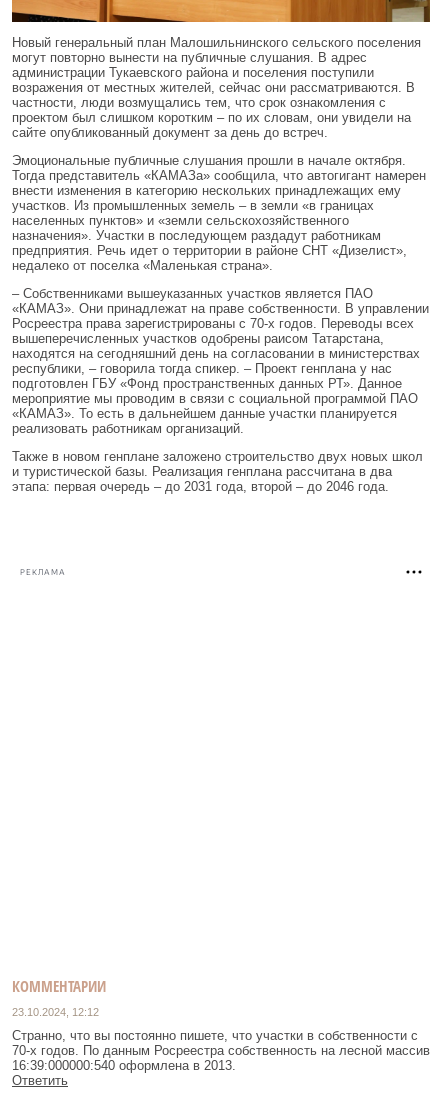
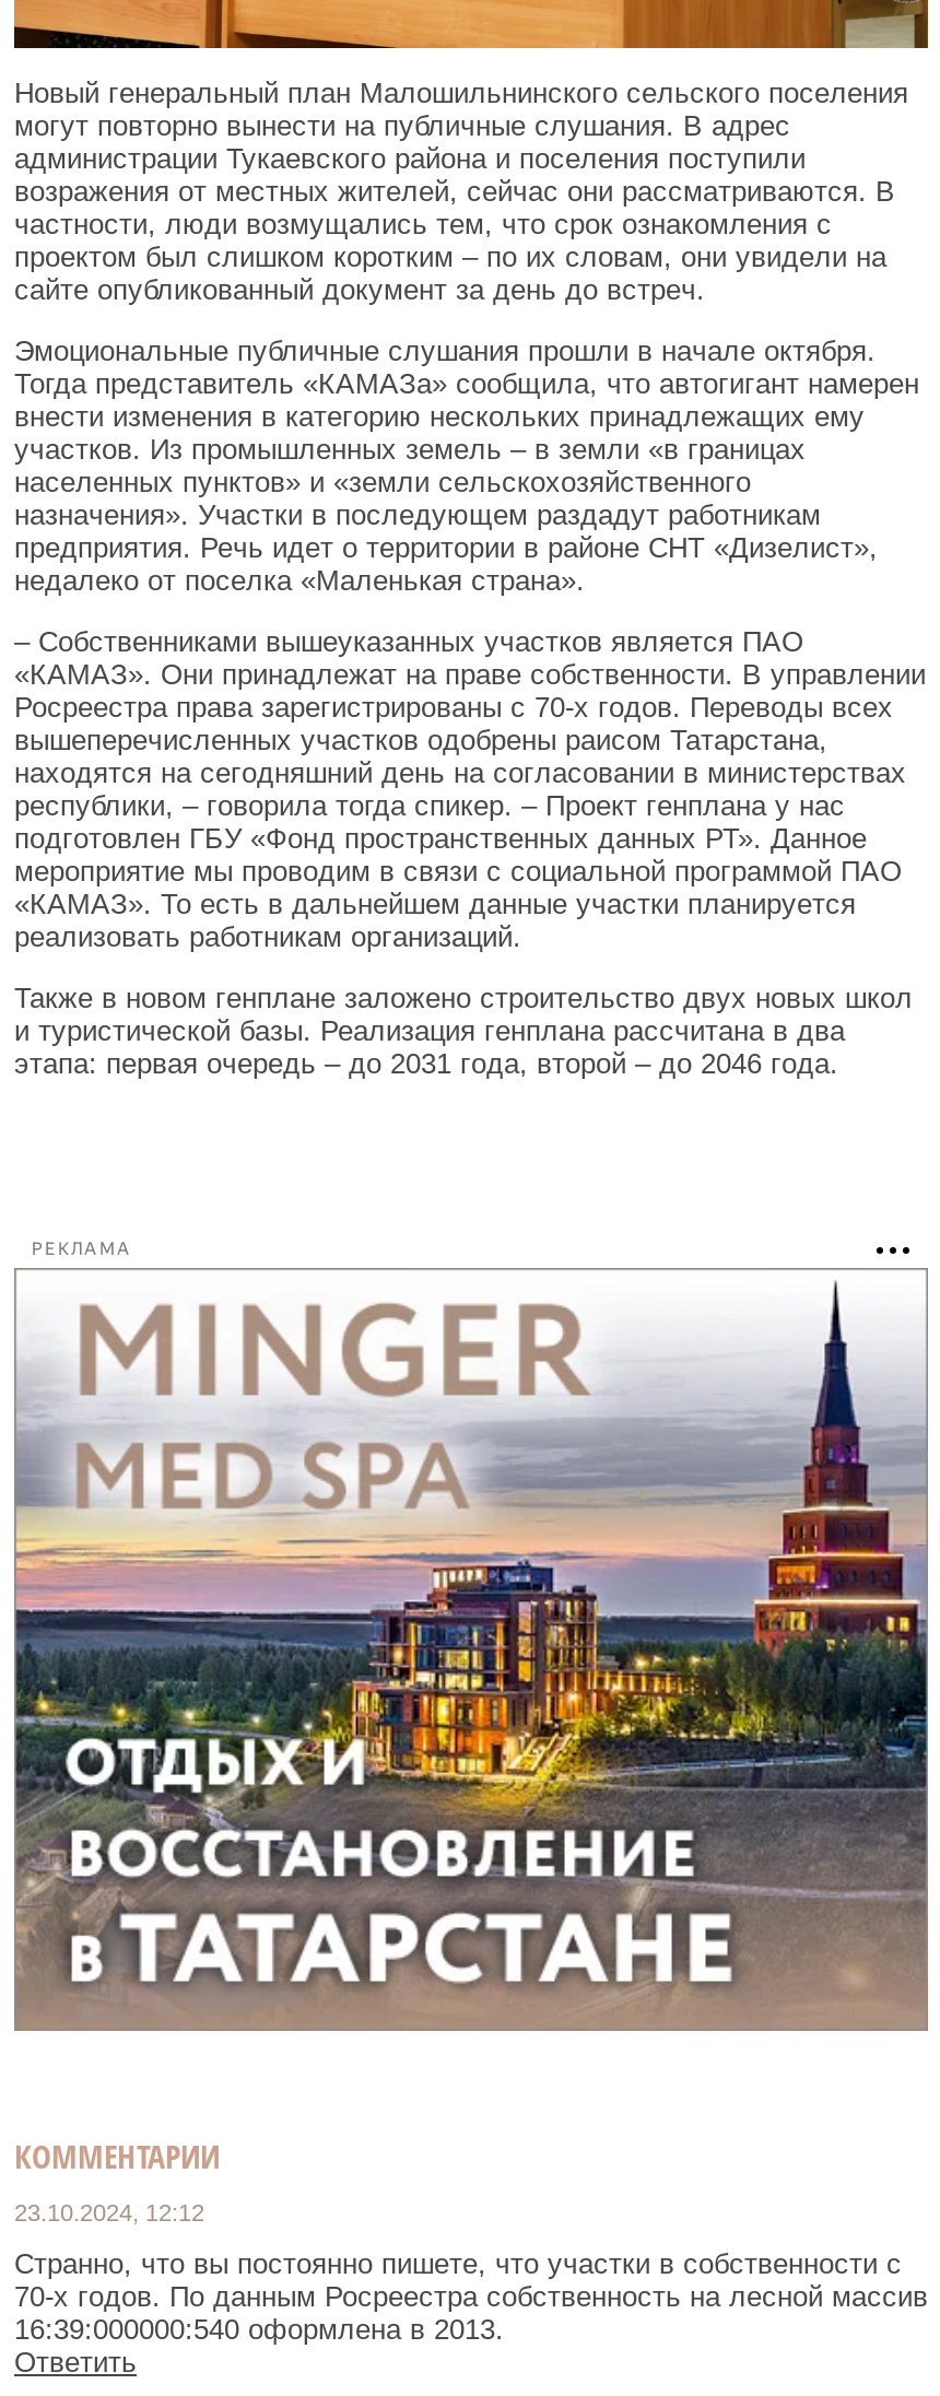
none -> [12,1268,930,2033] [image]

